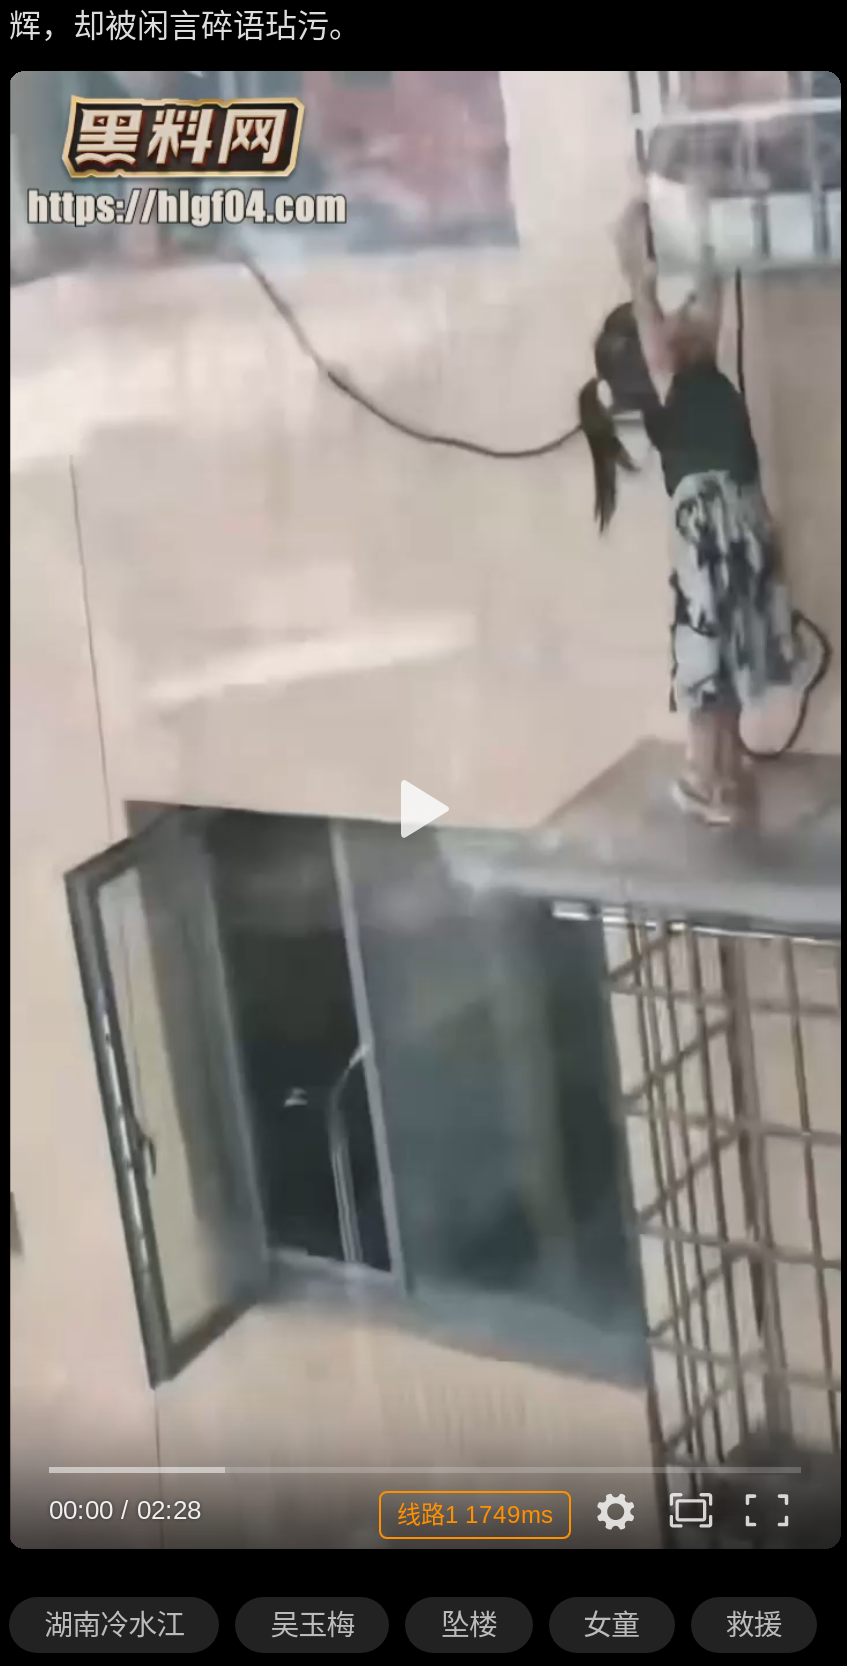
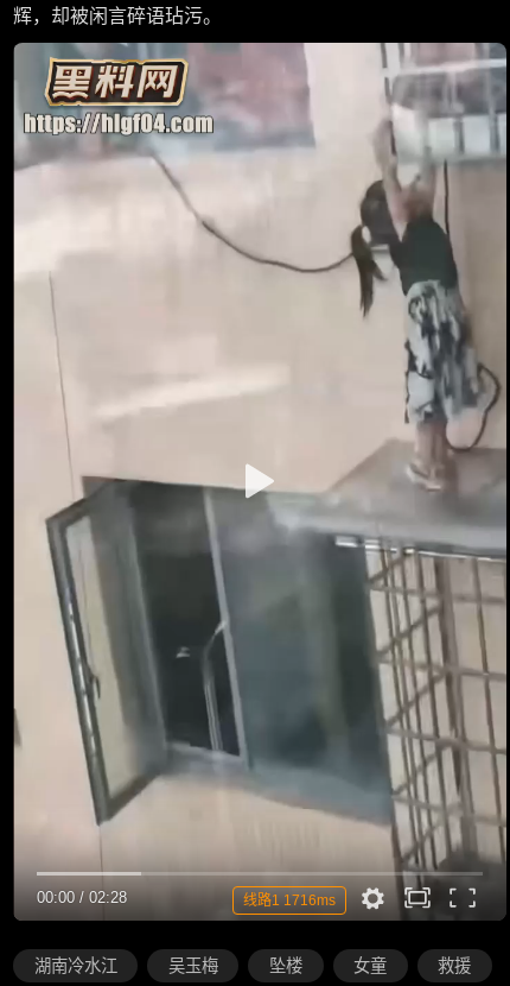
[397,1501,553,1529] 线路1 1749ms -> [243,892,336,909] 线路1 1716ms

